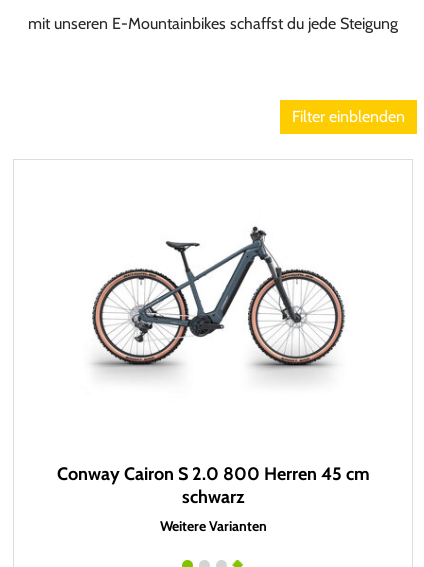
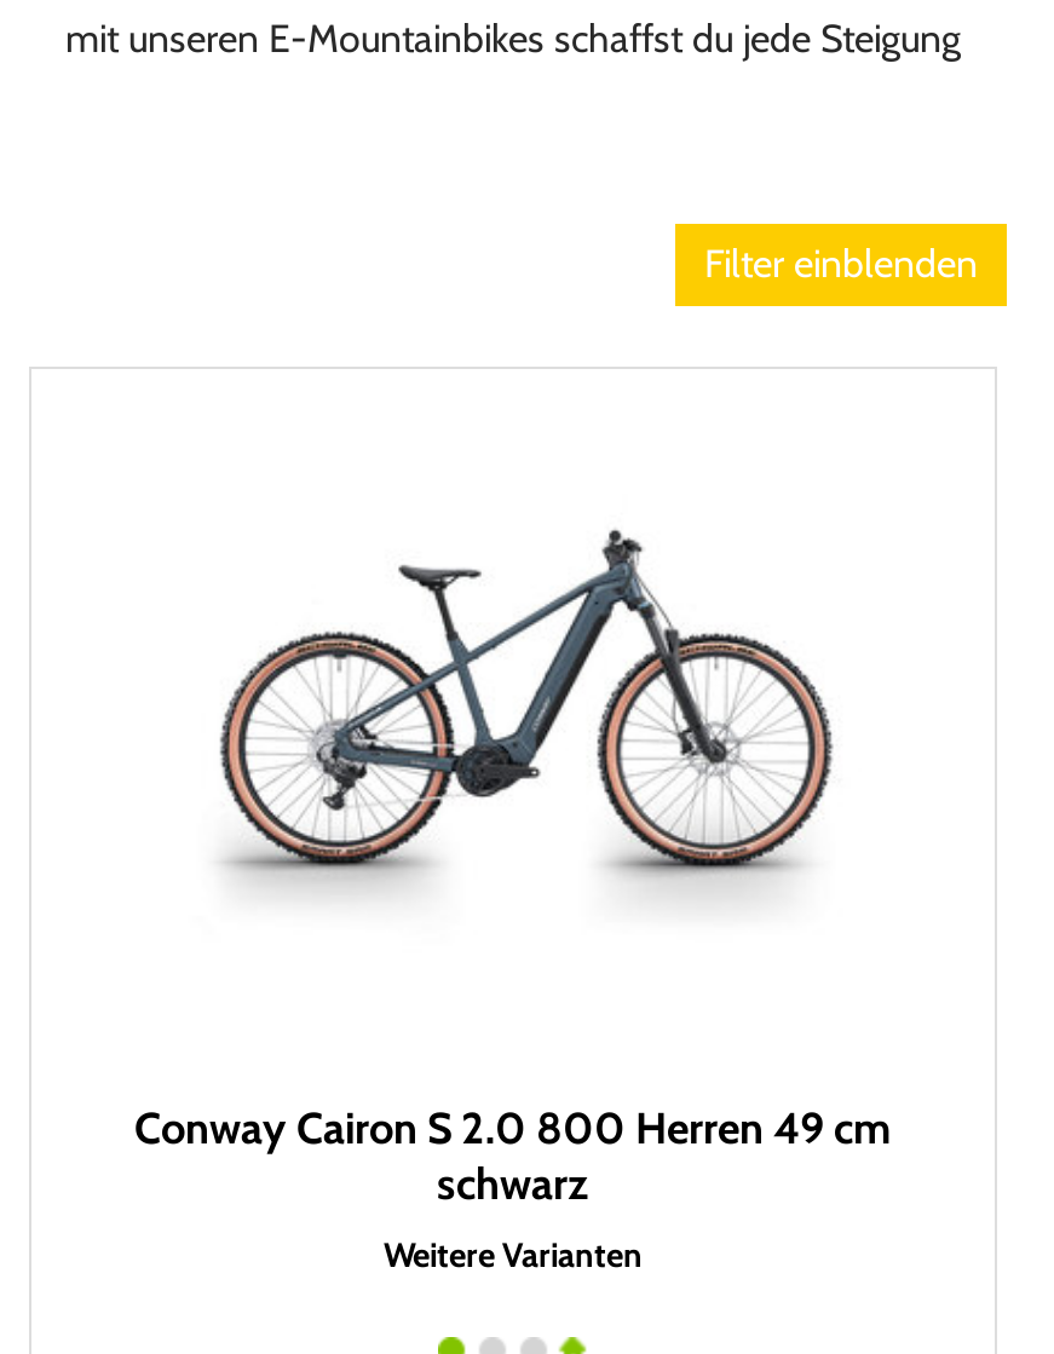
[56,463,369,485] Conway Cairon S 2.0 800 Herren 45 cm -> [134,1102,892,1156] Conway Cairon S 2.0 800 Herren 49 cm

